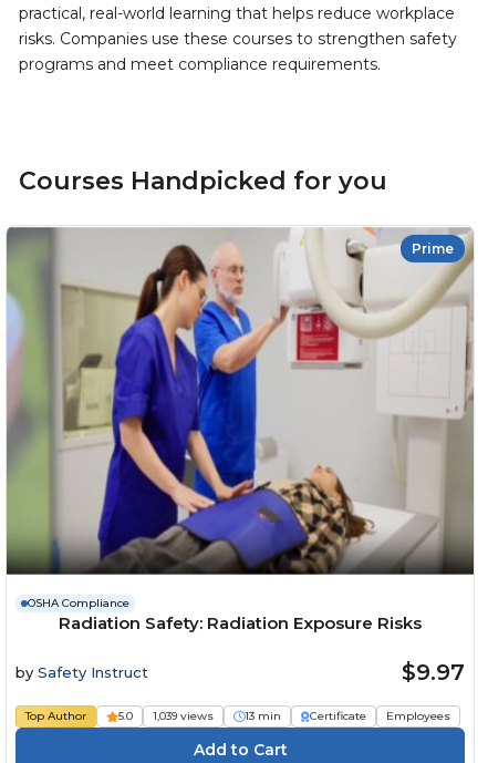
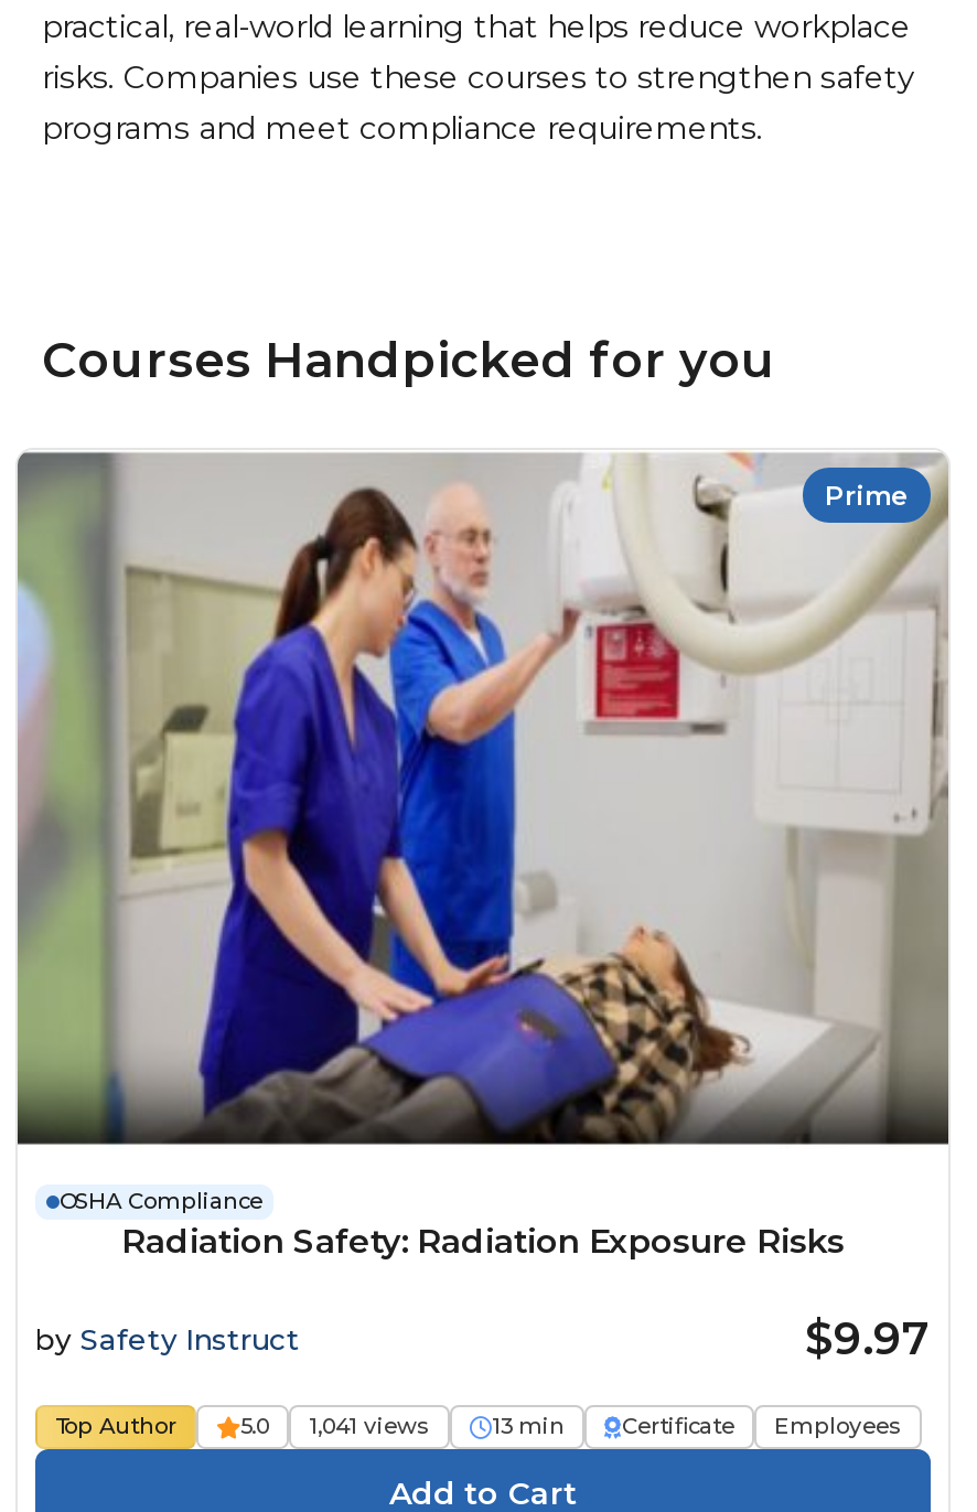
[118,708,214,723] 5.0 1,039 views -> [240,1411,430,1439] 5.0 1,041 views

